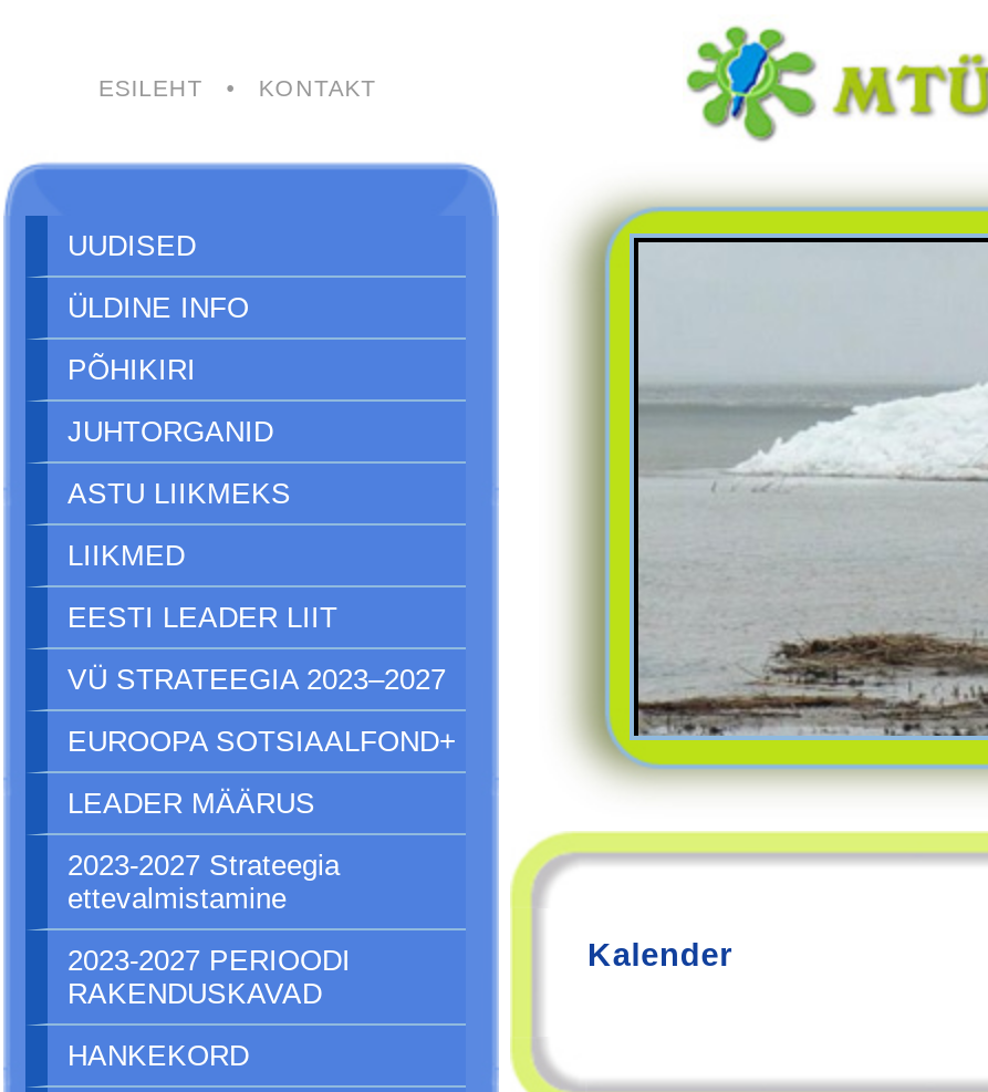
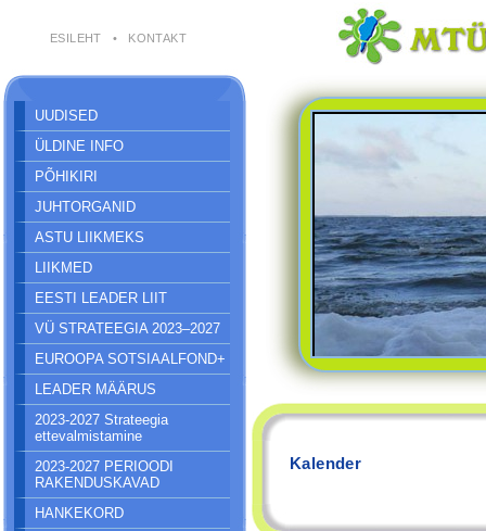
[636,242,981,738] [image] -> [314,114,483,357] [image]

